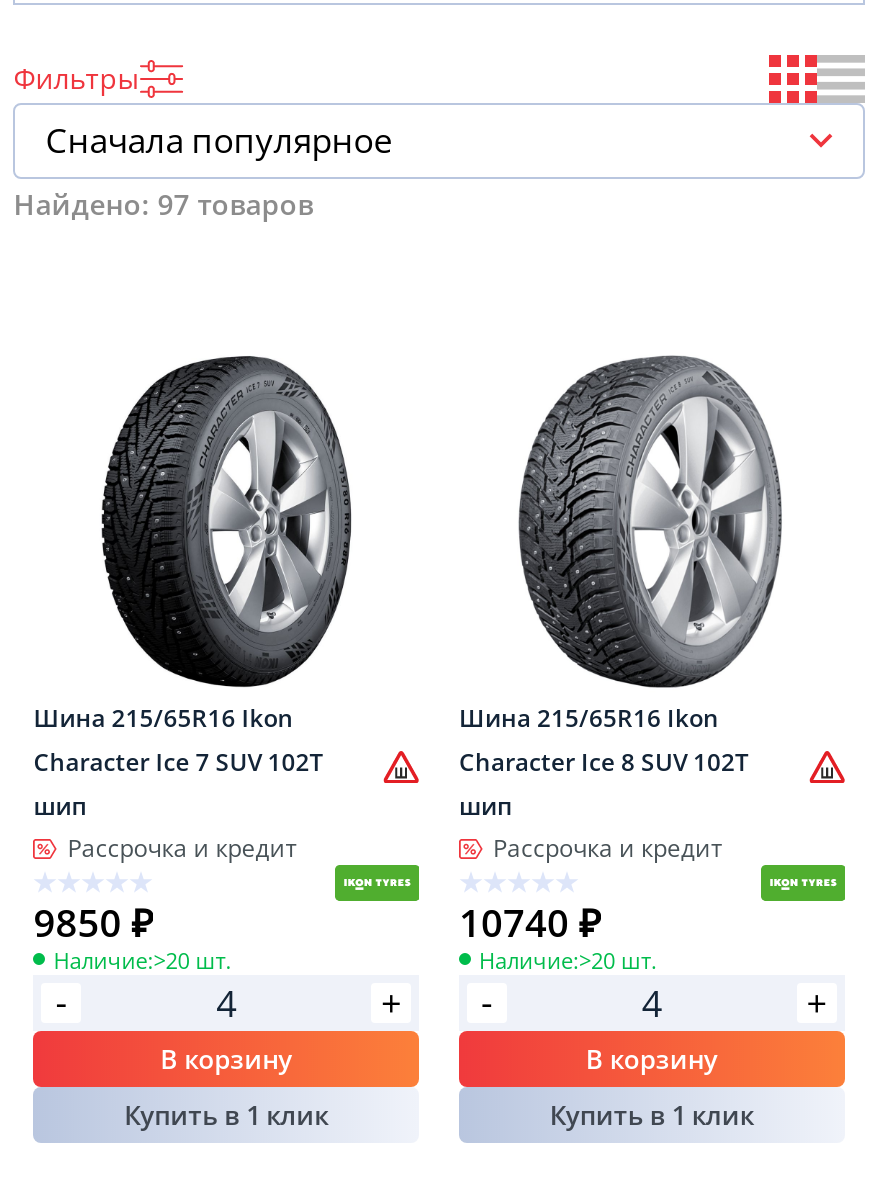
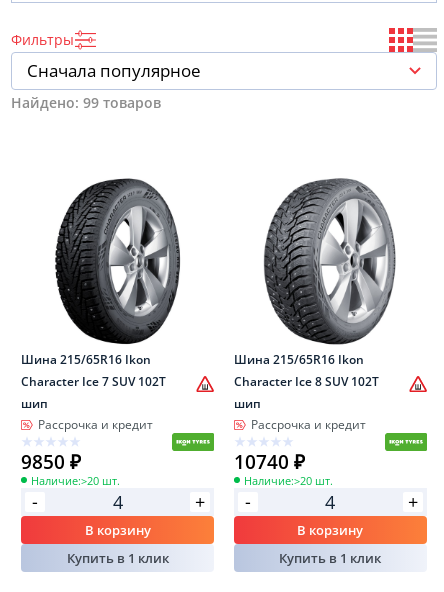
[13,185,313,223] Найдено: 97 товаров -> [11,93,161,112] Найдено: 99 товаров

